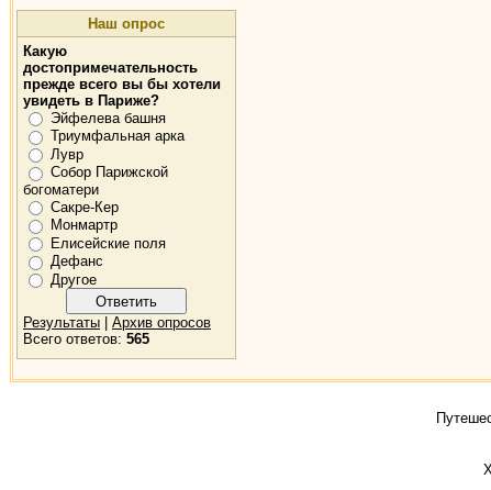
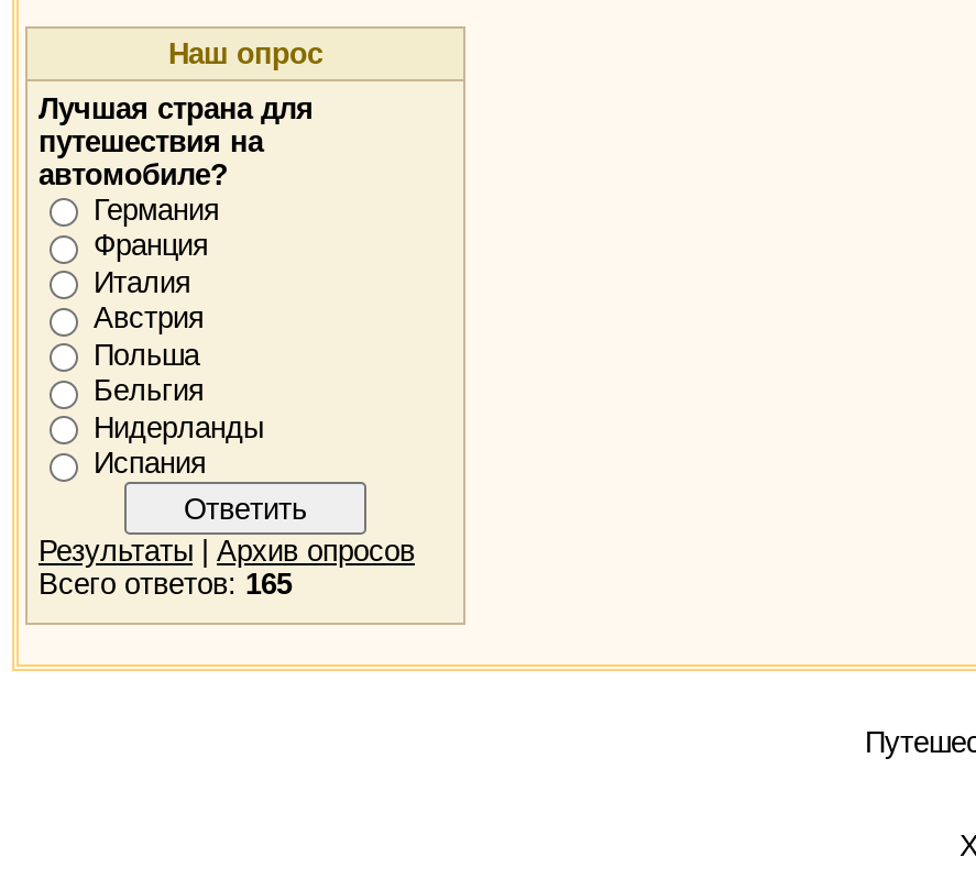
[23,43,221,288] Какую | достопримечательность | прежде всего вы бы хотели | увидеть в Париже? | Эйфелева башня | Триумфальная арка | Лувр | Собор Парижской | богоматери | Сакре-Кер | Монмартр | Елисейские поля | Дефанс | Другое -> [39,92,314,481] Лучшая страна для | путешествия на | автомобиле? | Германия | Франция | Италия | Австрия | Польша | Бельгия | Нидерланды | Испания
[23,331,149,348] Всего ответов:565 -> [39,567,292,600] Всего ответов:165

